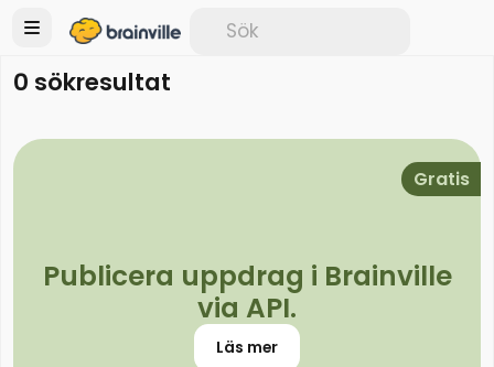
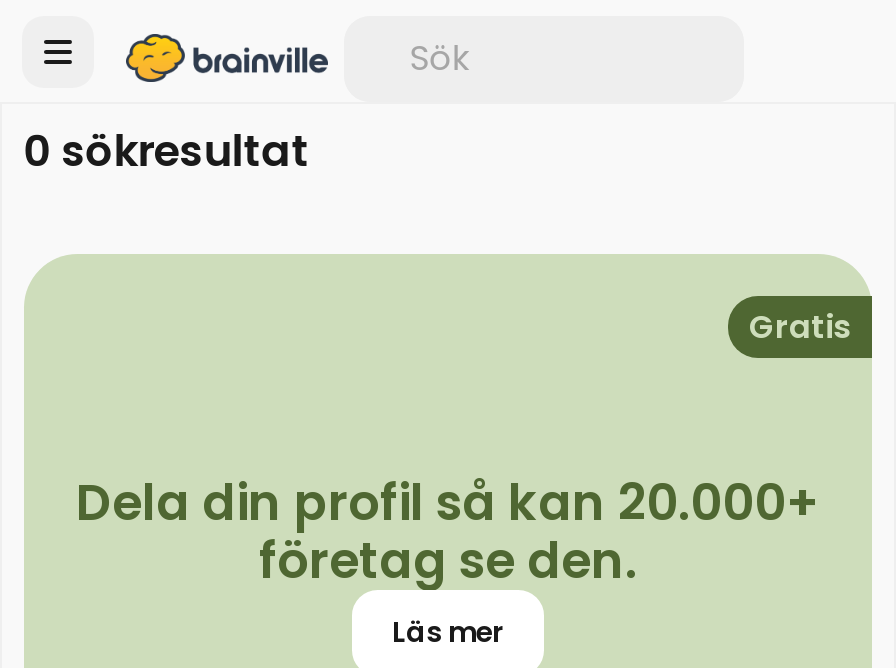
[42,256,452,327] Publicera uppdrag i Brainville | via API. -> [76,467,820,595] Dela din profil så kan 20.000+ | företag se den.

